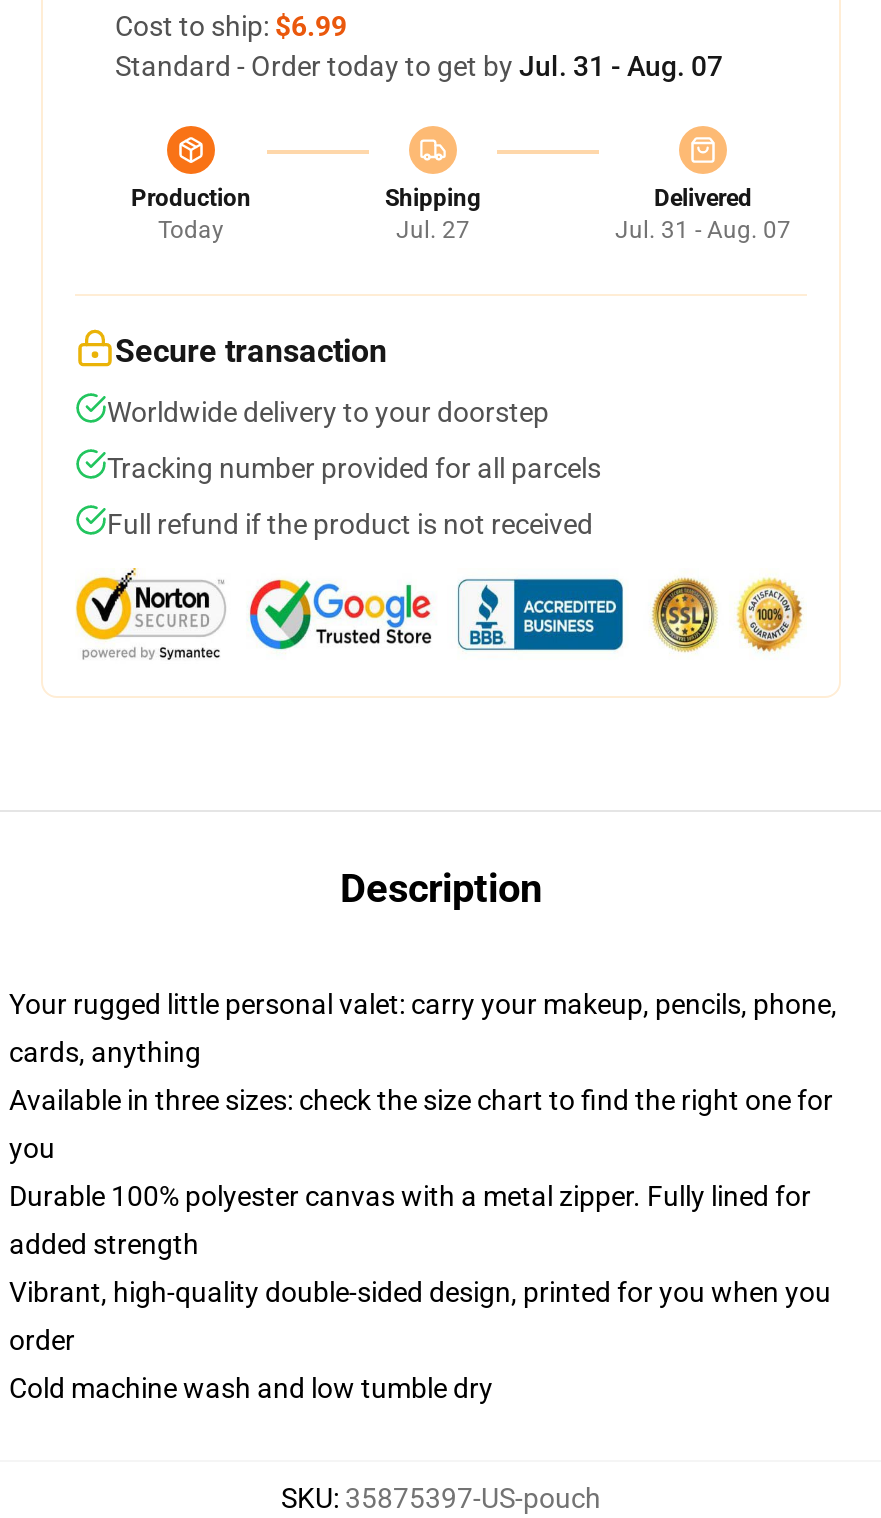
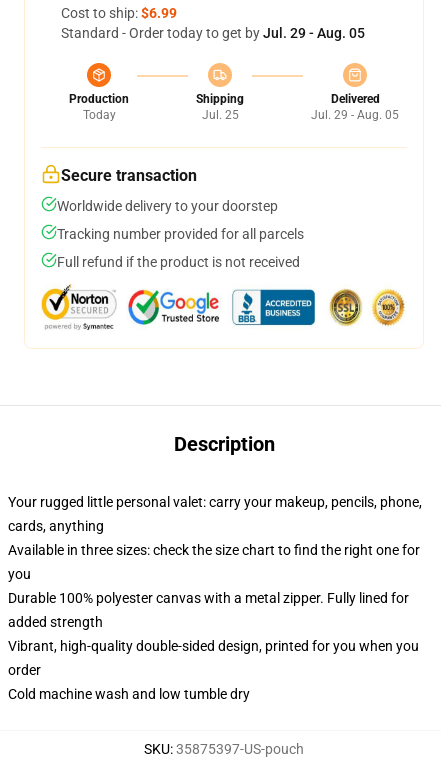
[115,50,723,82] Standard - Order today to get by Jul. 31 - Aug. 07 -> [61,25,365,41] Standard - Order today to get by Jul. 29 - Aug. 05
[396,216,470,244] Jul. 27 -> [201,108,238,122] Jul. 25
[615,216,791,244] Jul. 31 - Aug. 07 -> [311,108,399,122] Jul. 29 - Aug. 05

